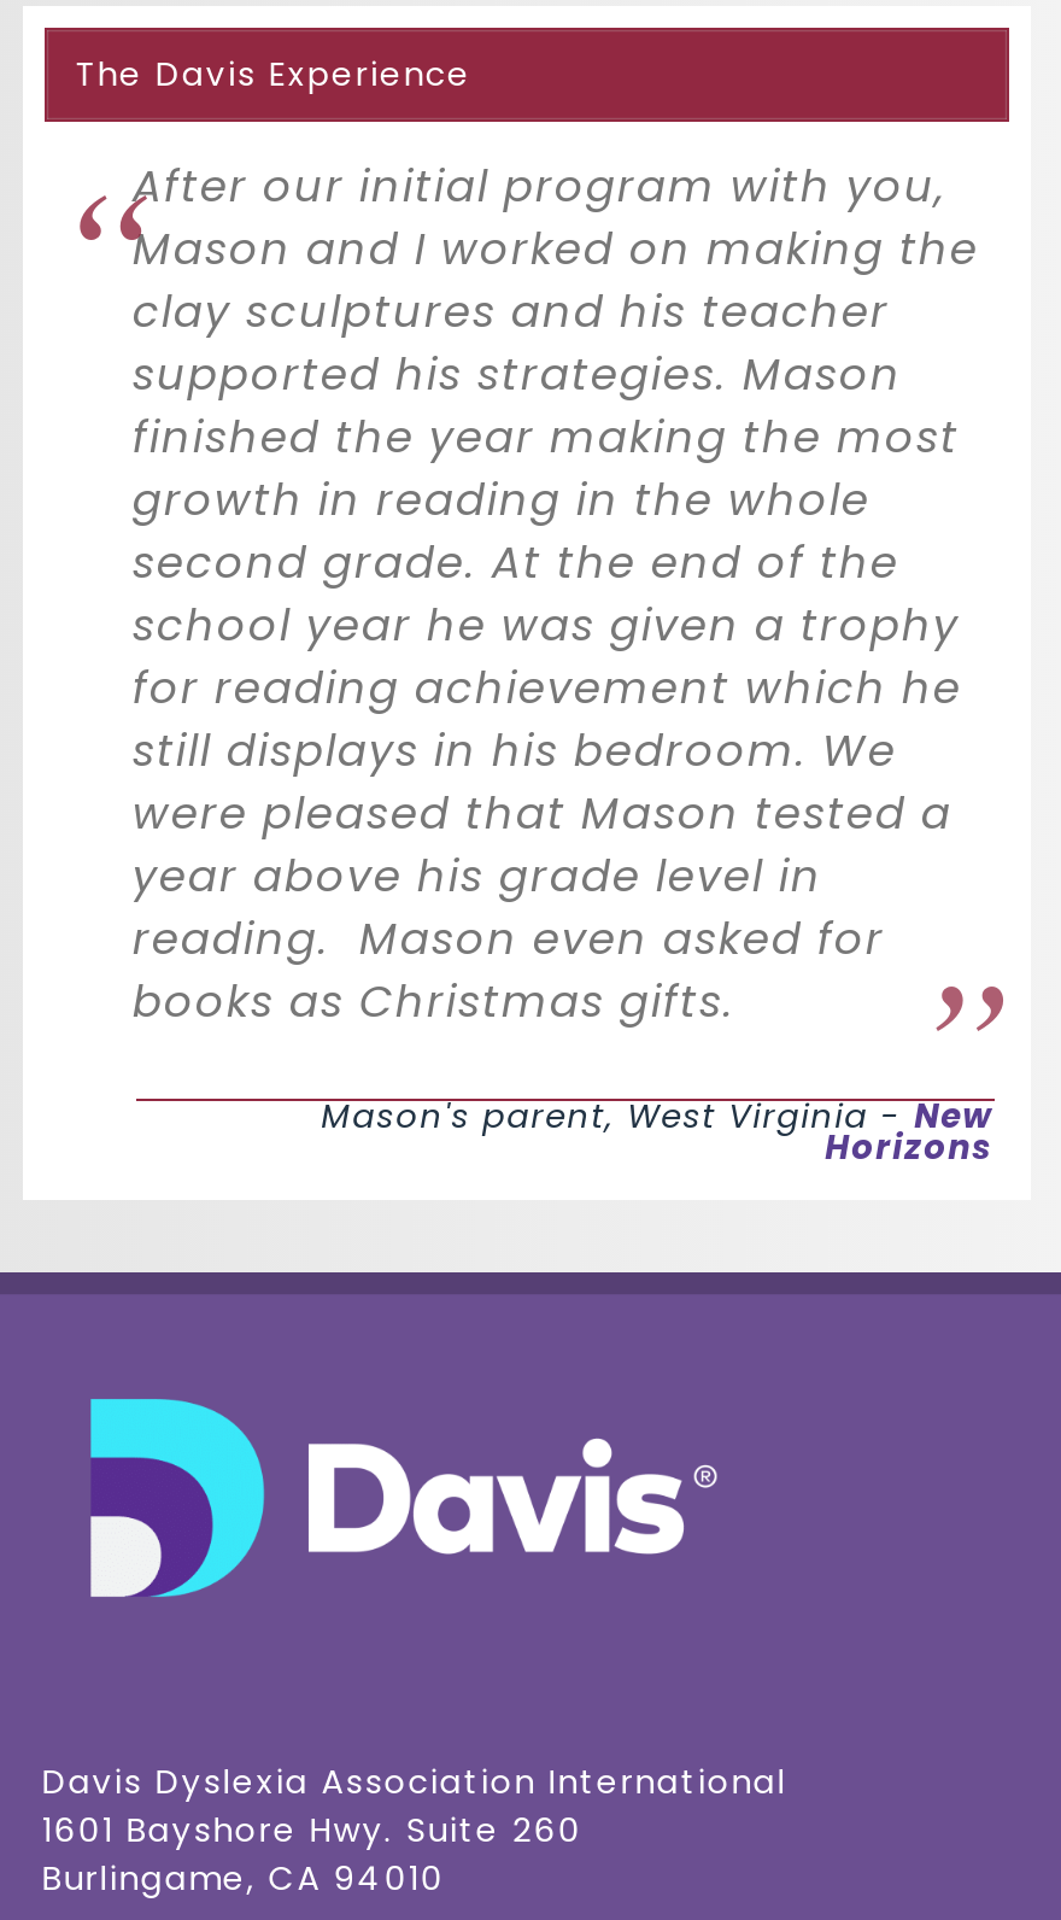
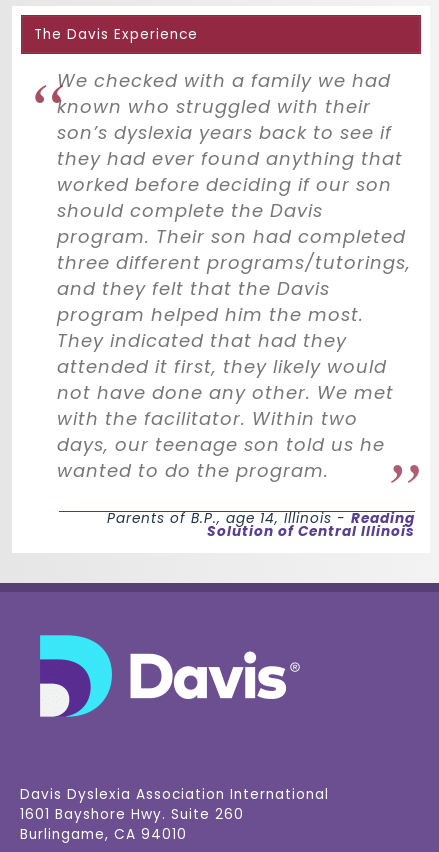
[132,155,979,1031] After our initial program with you, | Mason and I worked on making the | clay sculptures and his teacher | supported his strategies. Mason | finished the year making the most | growth in reading in the whole | second grade. At the end of the | school year he was given a trophy | for reading achievement which he | still displays in his bedroom. We | were pleased that Mason tested a | year above his grade level in | reading. Mason even asked for | books as Christmas gifts. -> [57,68,411,483] We checked with a family we had | known who struggled with their | son’s dyslexia years back to see if | they had ever found anything that | worked before deciding if our son | should complete the Davis | program. Their son had completed | three different programs/tutorings, | and they felt that the Davis | program helped him the most. | They indicated that had they | attended it first, they likely would | not have done any other. We met | with the facilitator. Within two | days, our teenage son told us he | wanted to do the program.
[321,1094,994,1171] Mason's parent, West Virginia -New | Horizons -> [107,509,415,541] Parents of B.P., age 14, Illinois -Reading | Solution of Central Illinois

